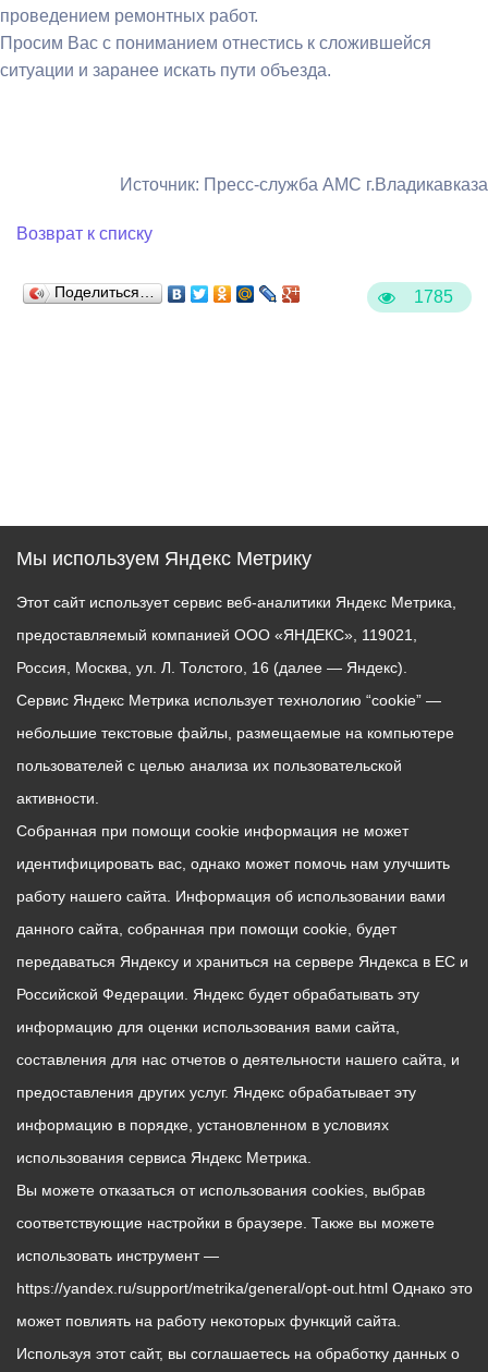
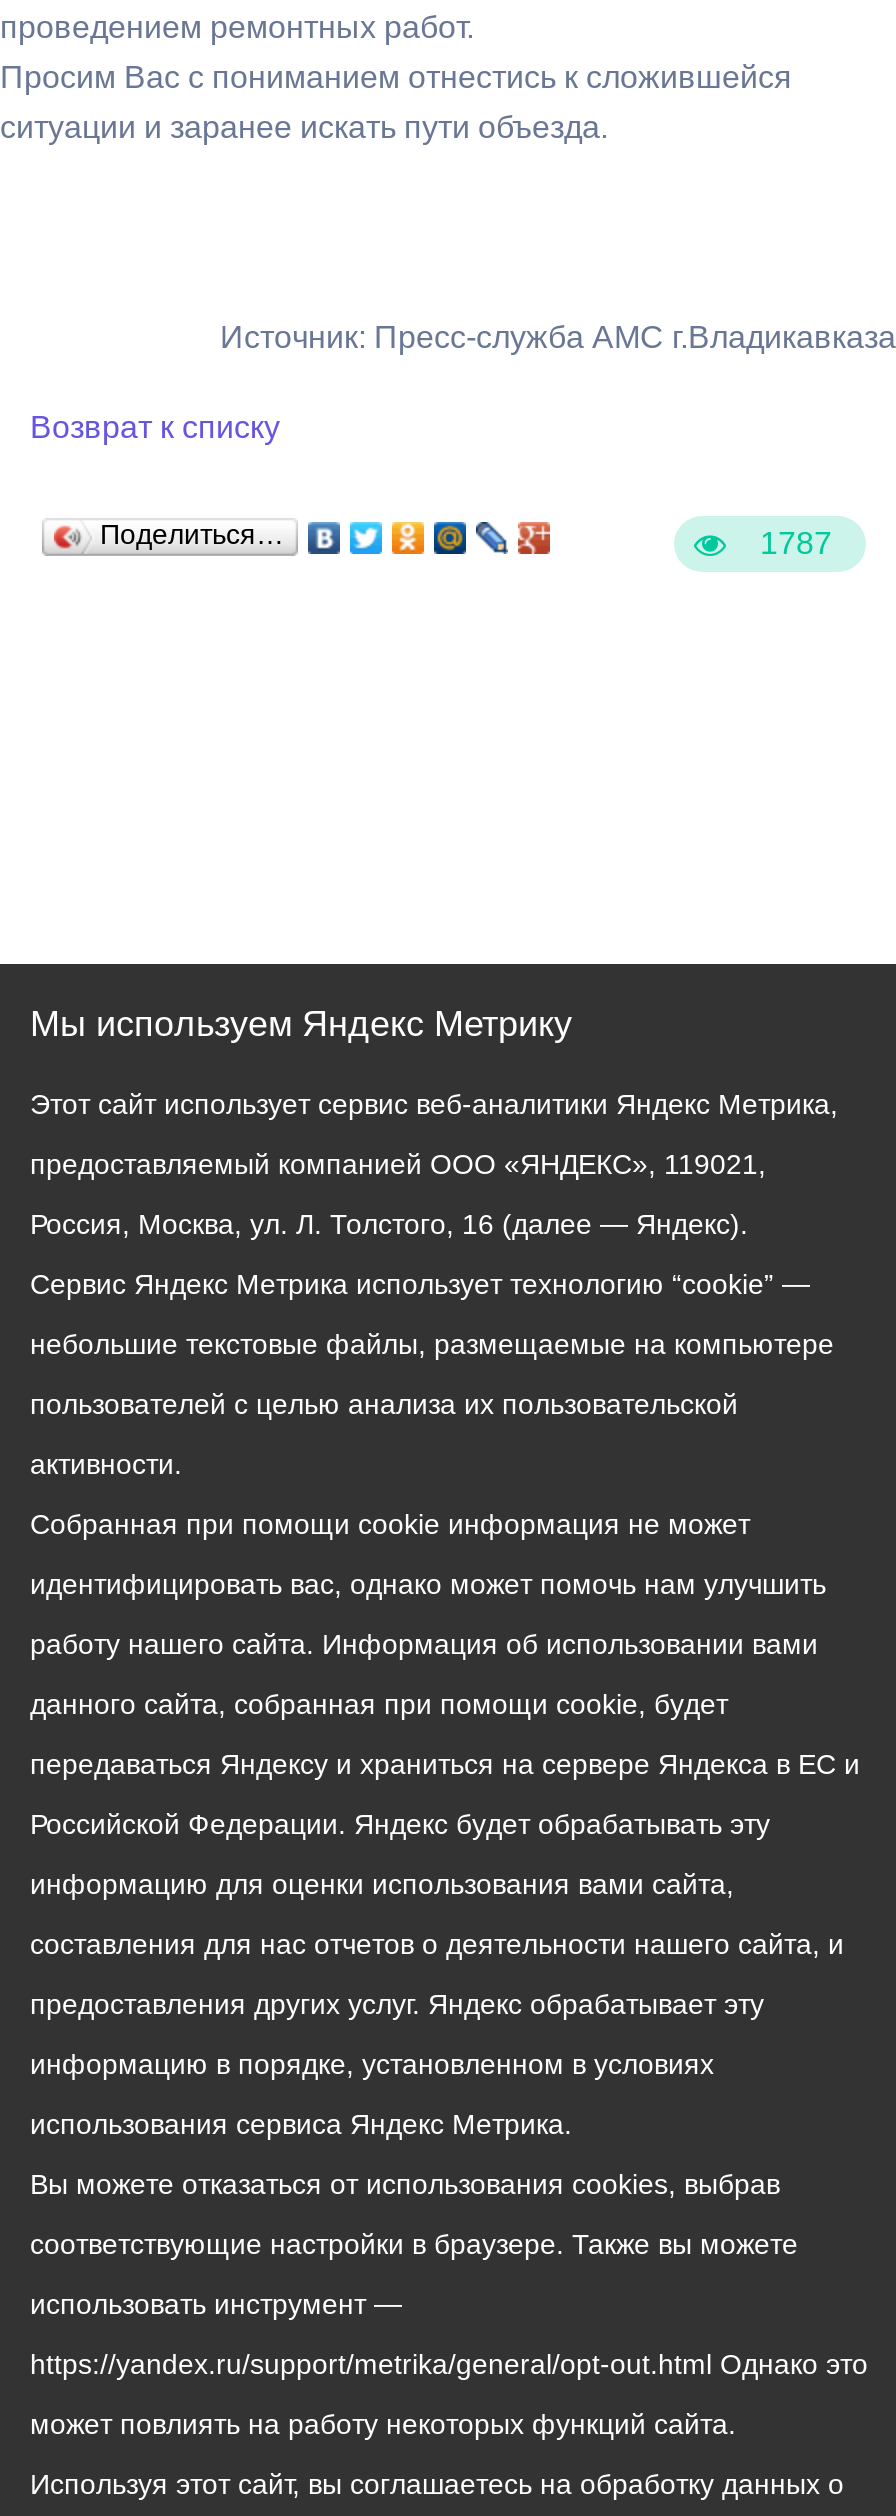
[414,287,453,306] 1785 -> [760,525,832,559] 1787

